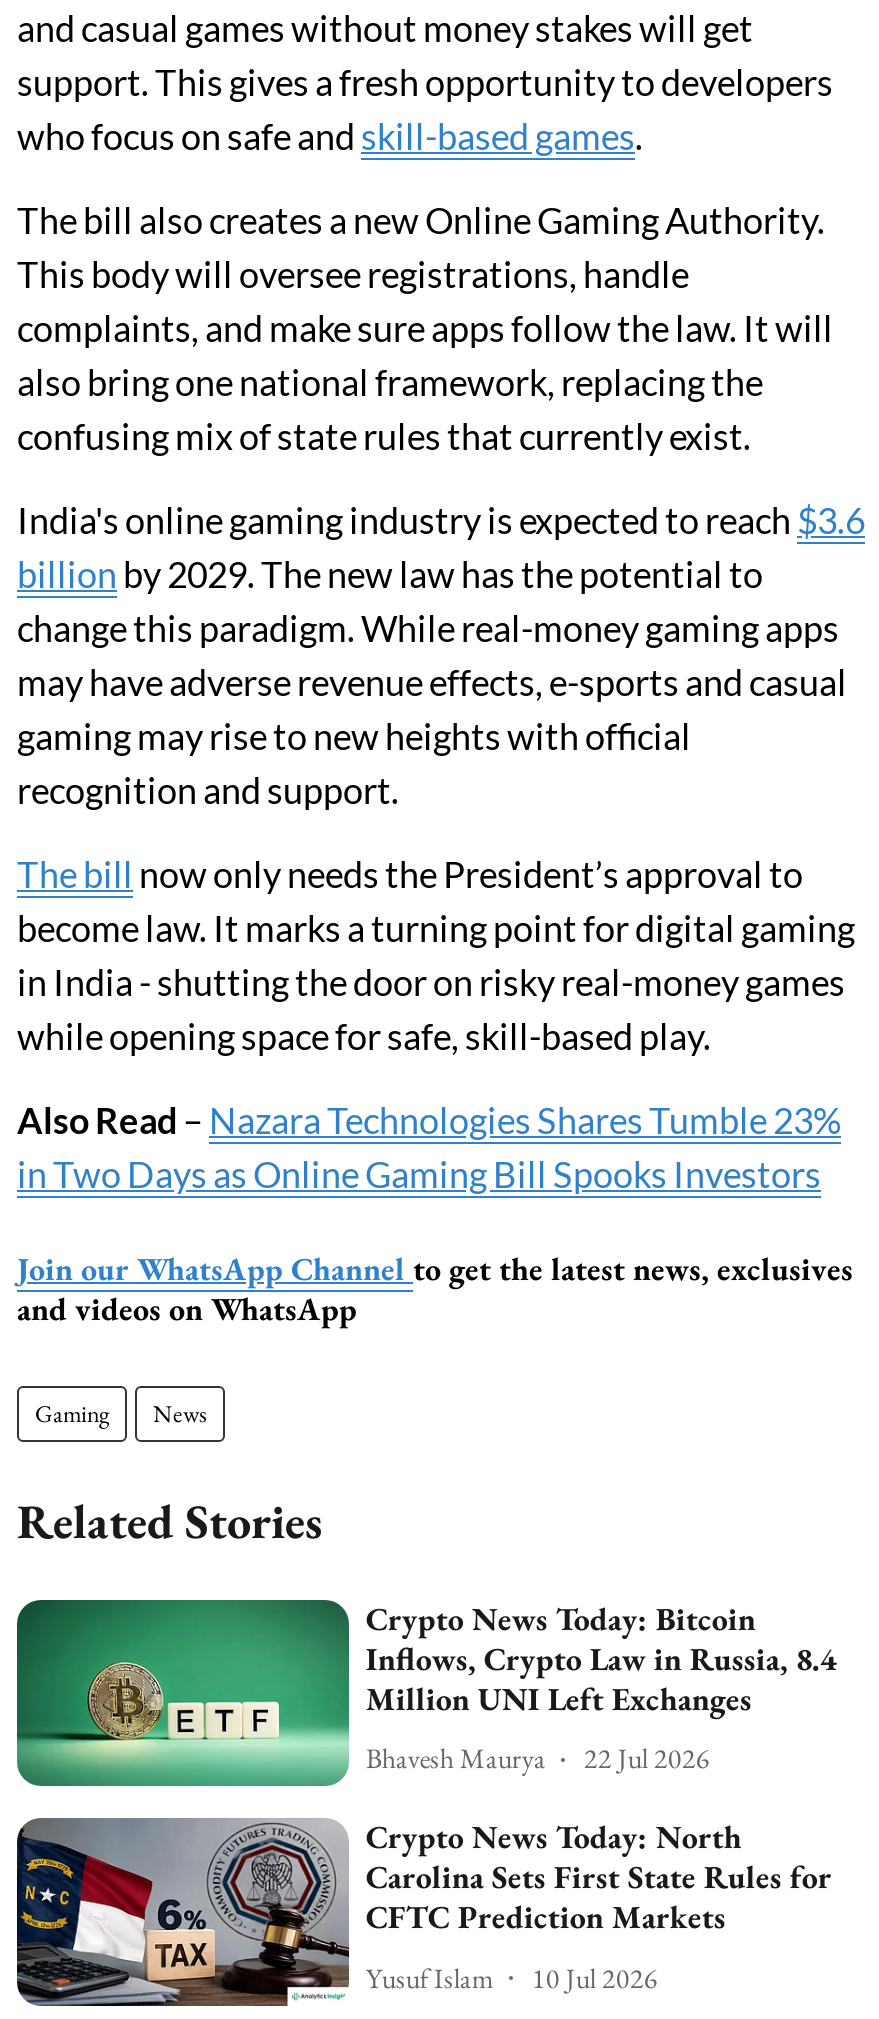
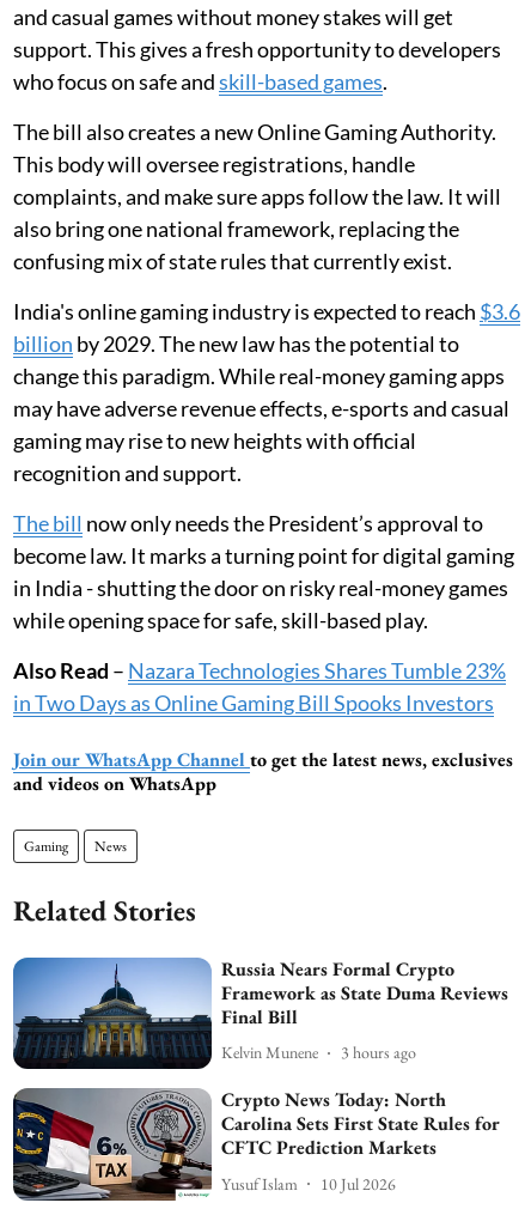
[15,1597,836,1788] [image] | Crypto News Today: Bitcoin | Inflows, Crypto Law in Russia, 8.4 | Million UNI Left Exchanges -> [12,956,509,1070] [image] | Russia Nears Formal Crypto | Framework as State Duma Reviews | Final Bill
[366,1740,710,1776] Bhavesh Maurya | 22 Jul 2026 -> [222,1041,417,1063] Kelvin Munene | 3 hours ago

